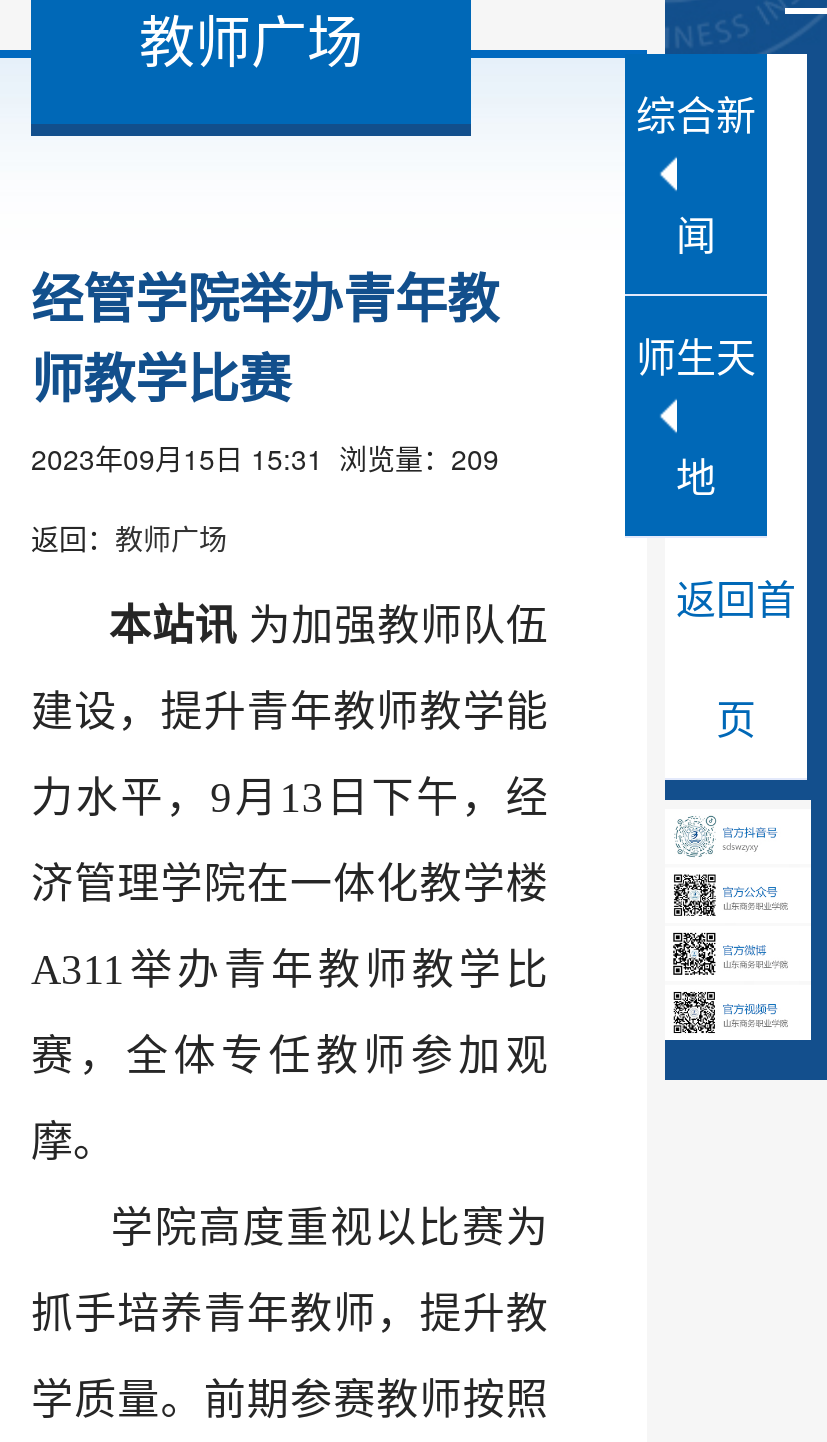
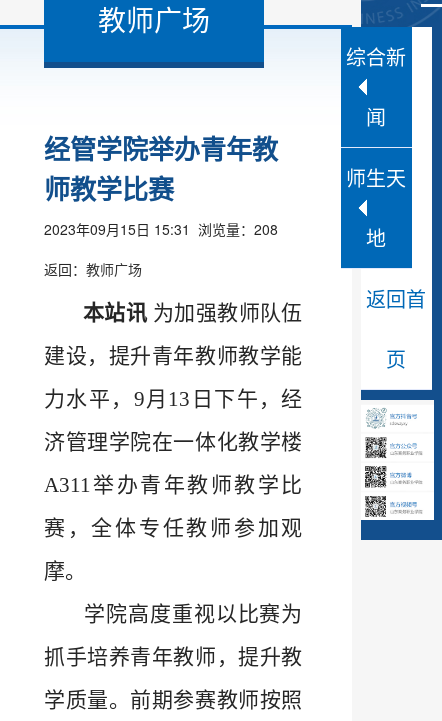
[31,438,499,478] 2023年09月15日 15:31 浏览量：209 -> [44,219,278,239] 2023年09月15日 15:31 浏览量：208

